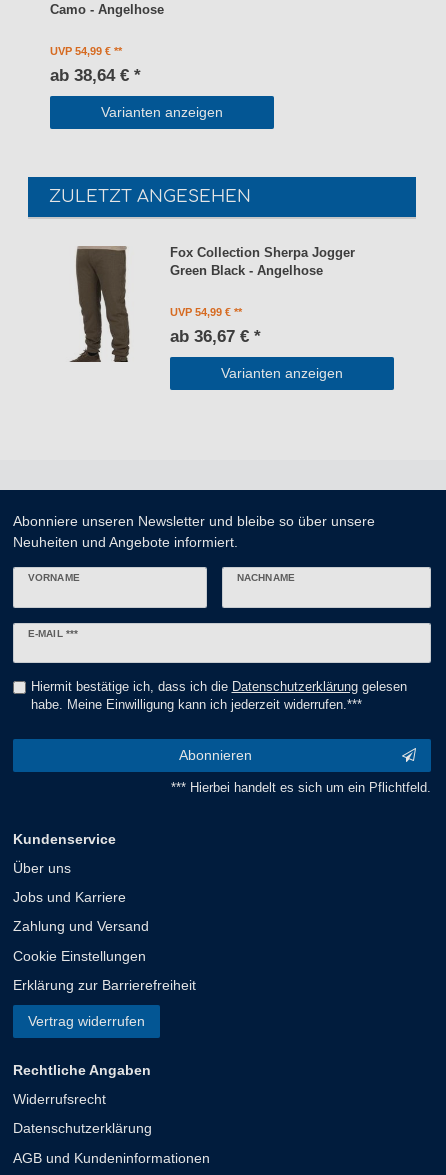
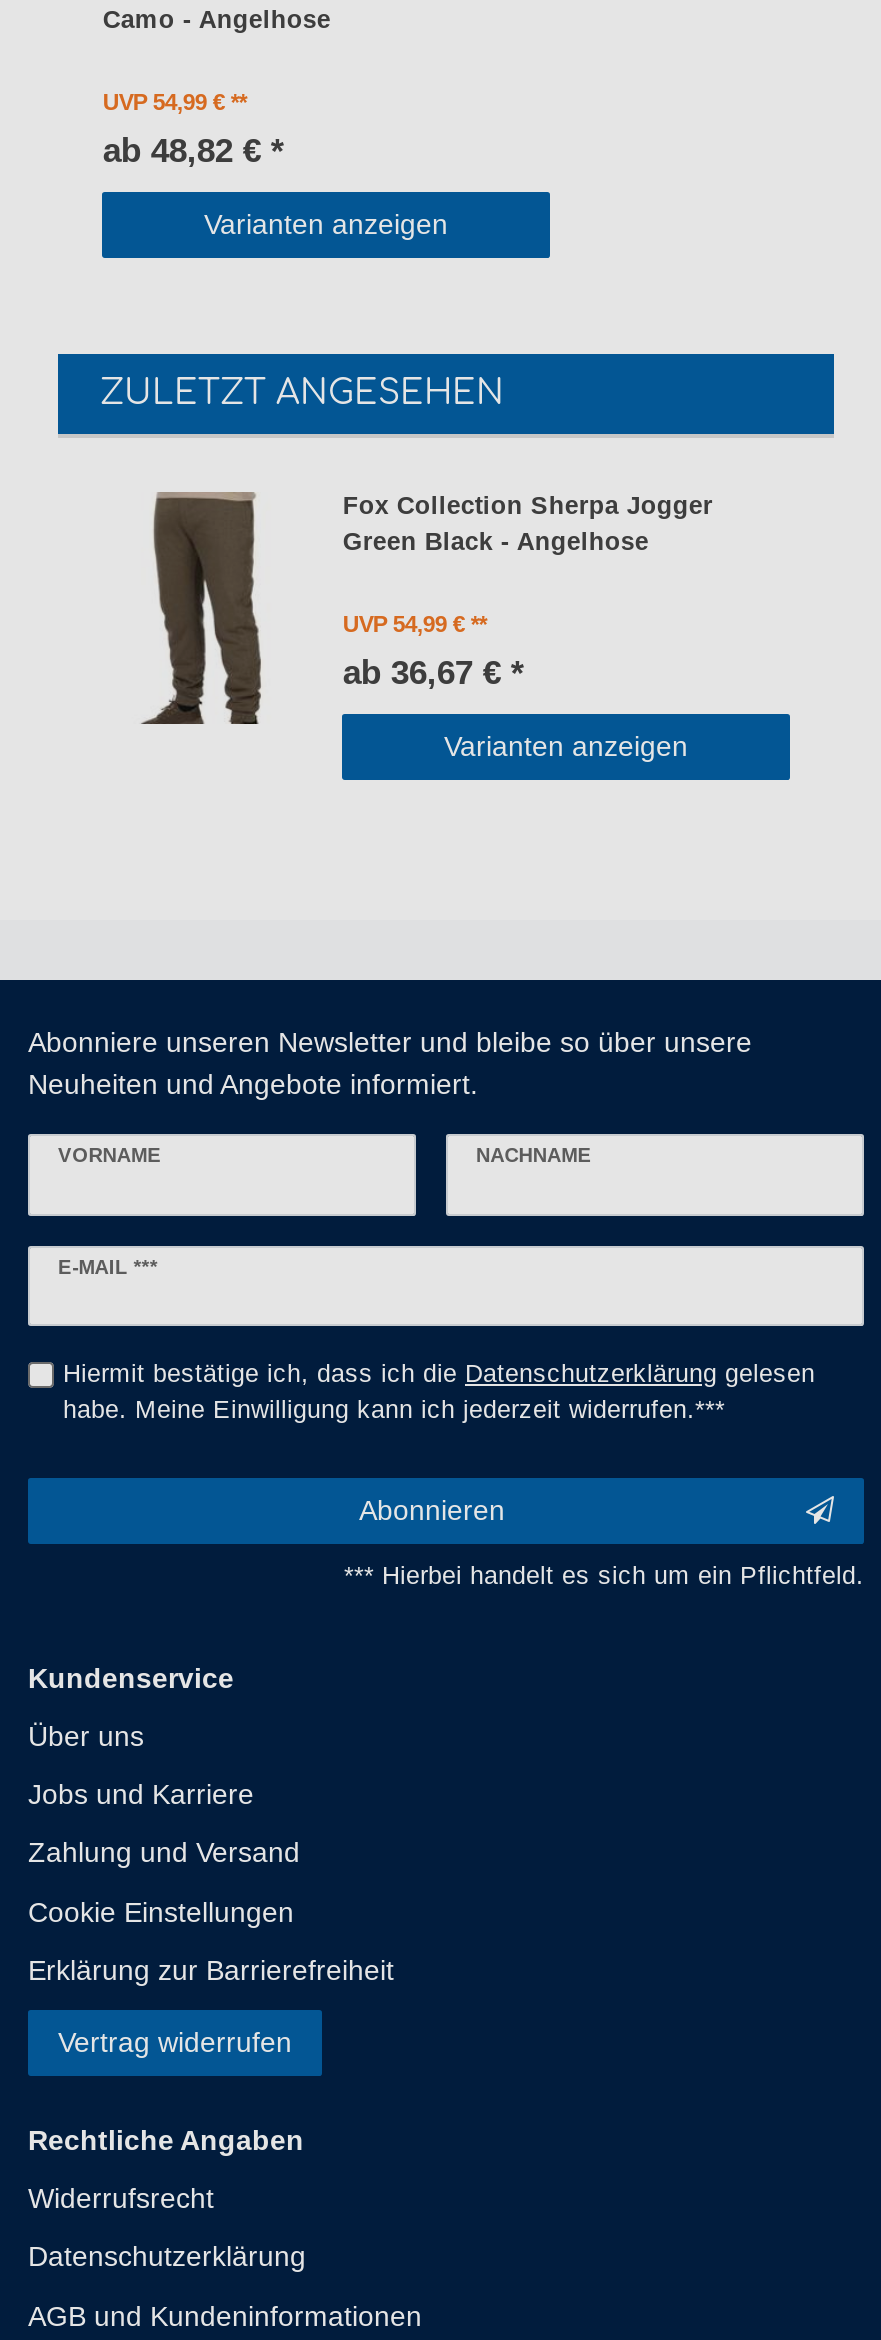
[50,66,141,85] ab 38,64 € * -> [103,133,285,171] ab 48,82 € *

